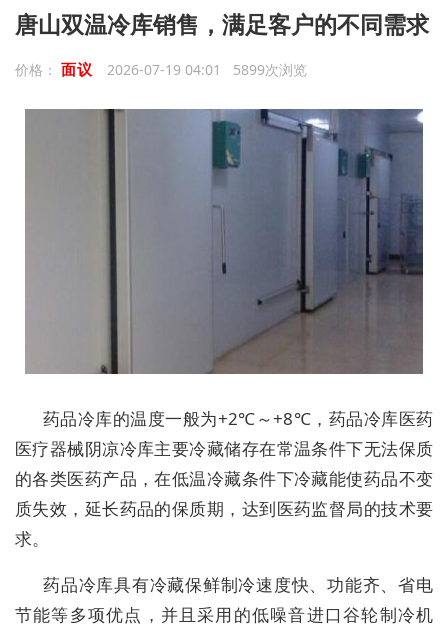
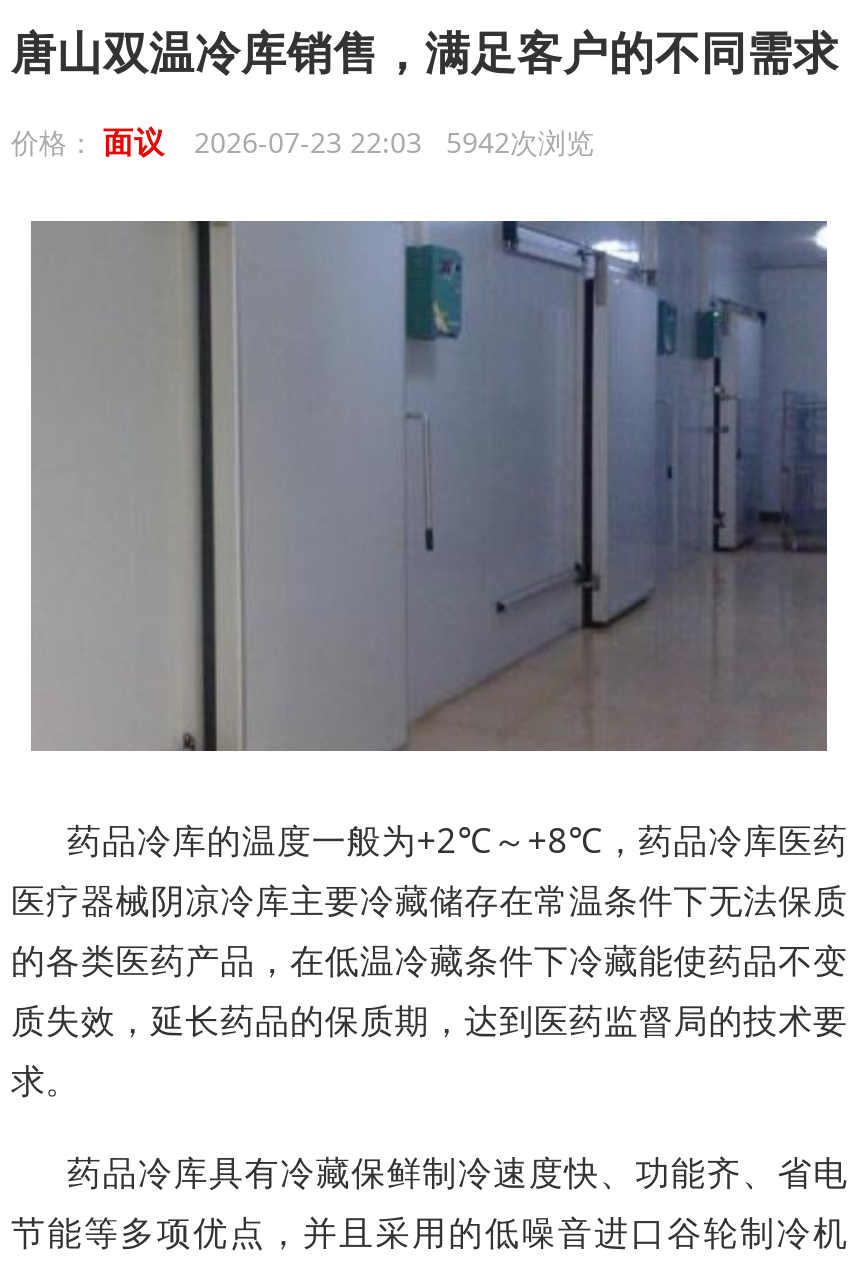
[15,59,306,79] 价格：面议 2026-07-19 04:01 5899次浏览 -> [11,121,594,161] 价格：面议 2026-07-23 22:03 5942次浏览

